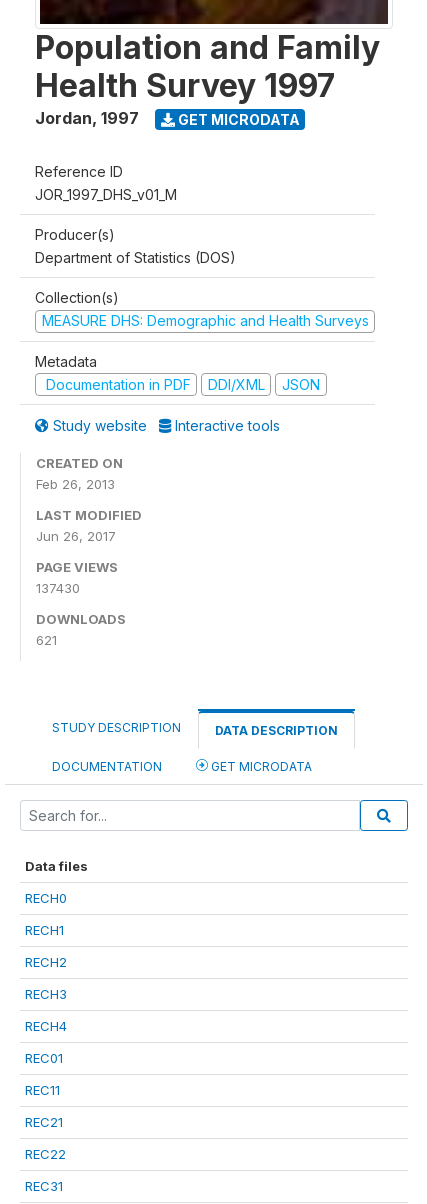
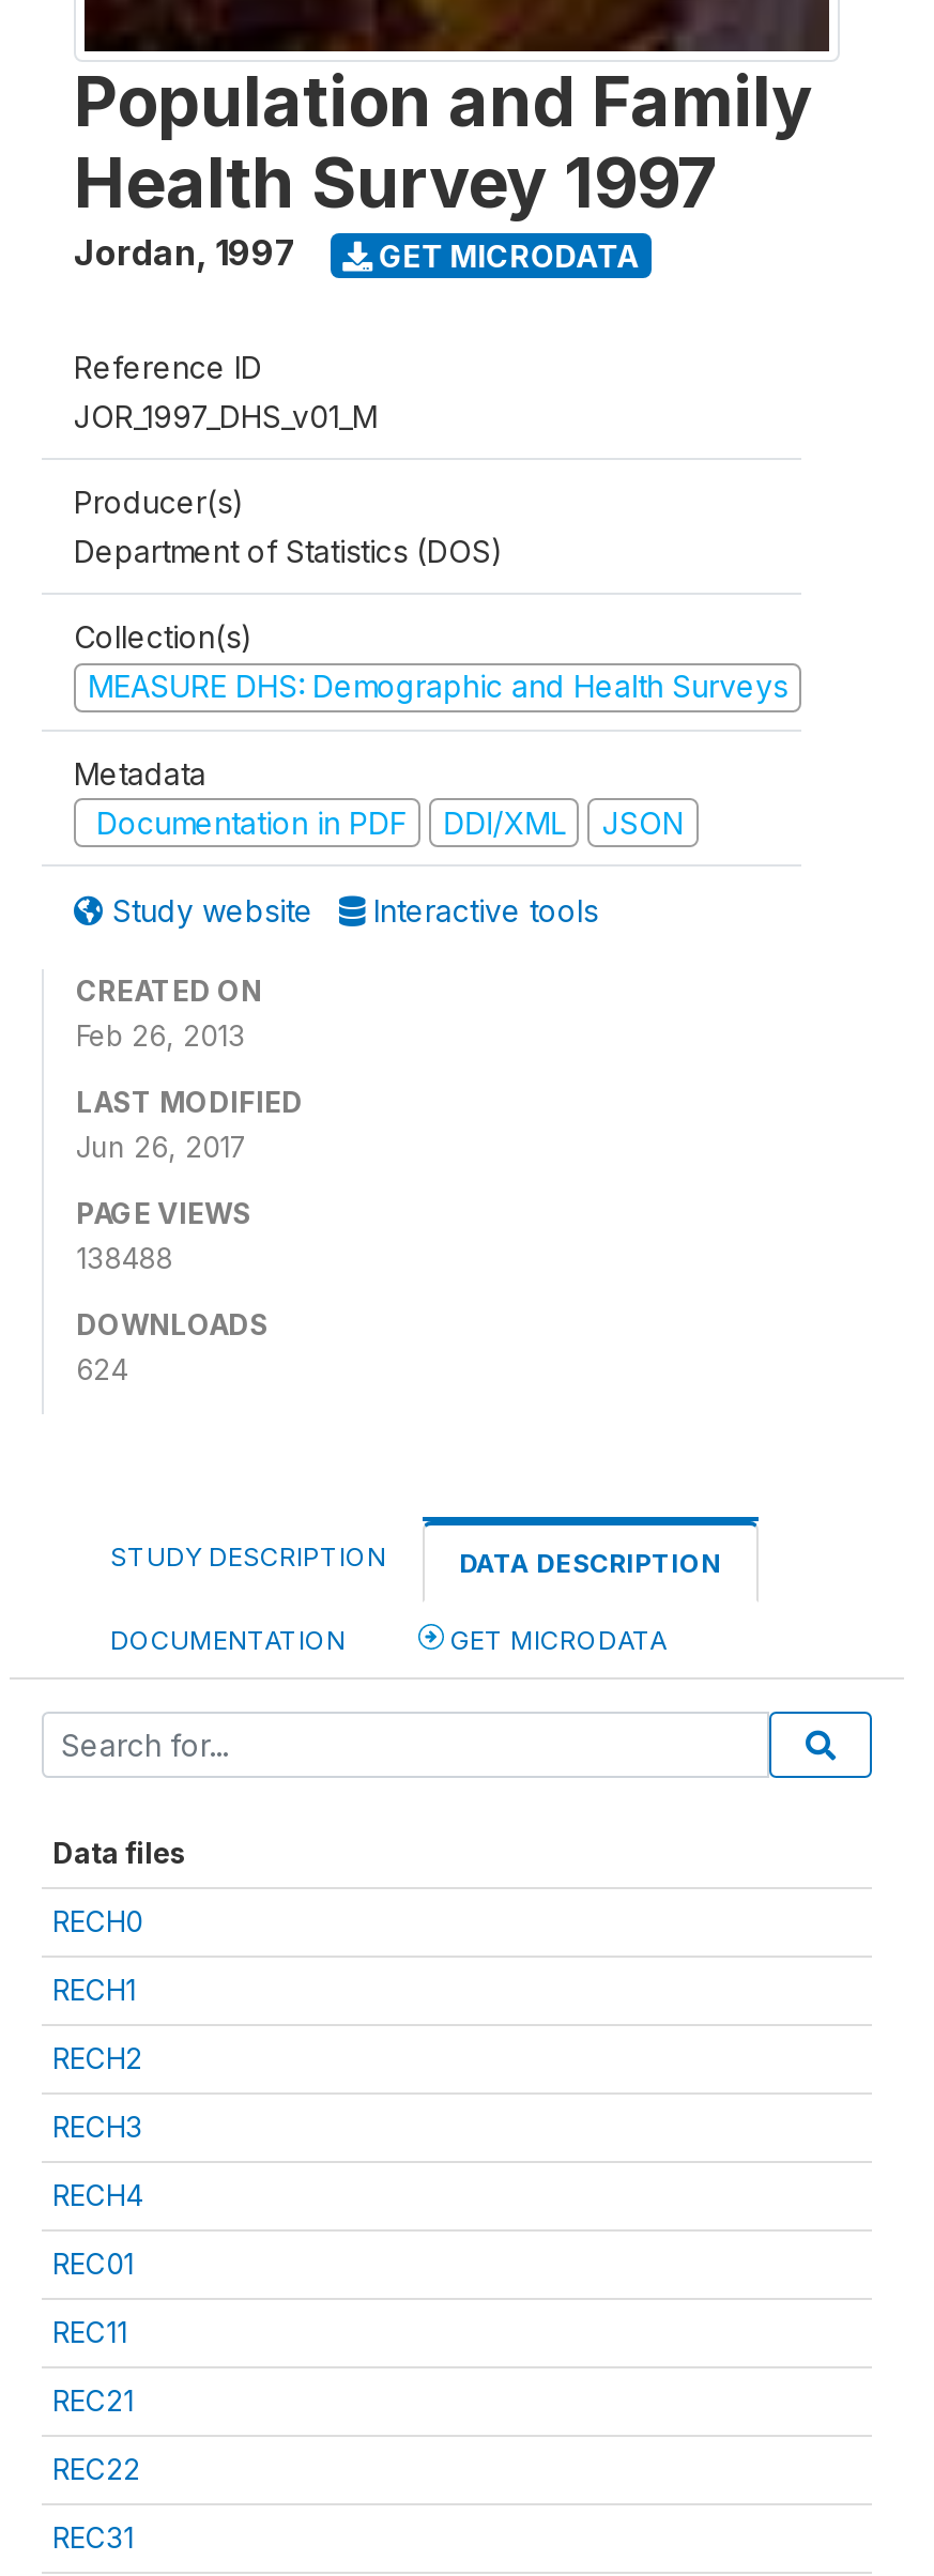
[36,580,80,596] 137430 -> [76,1241,172,1275] 138488
[36,632,57,648] 621 -> [76,1352,127,1386] 624

